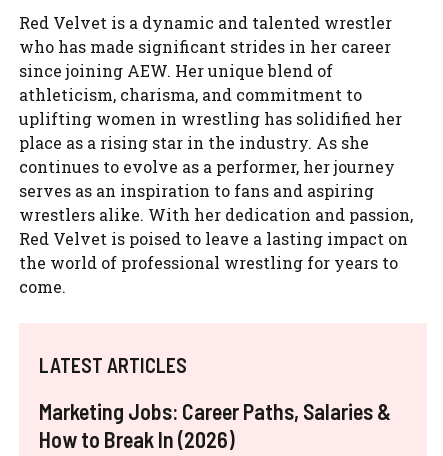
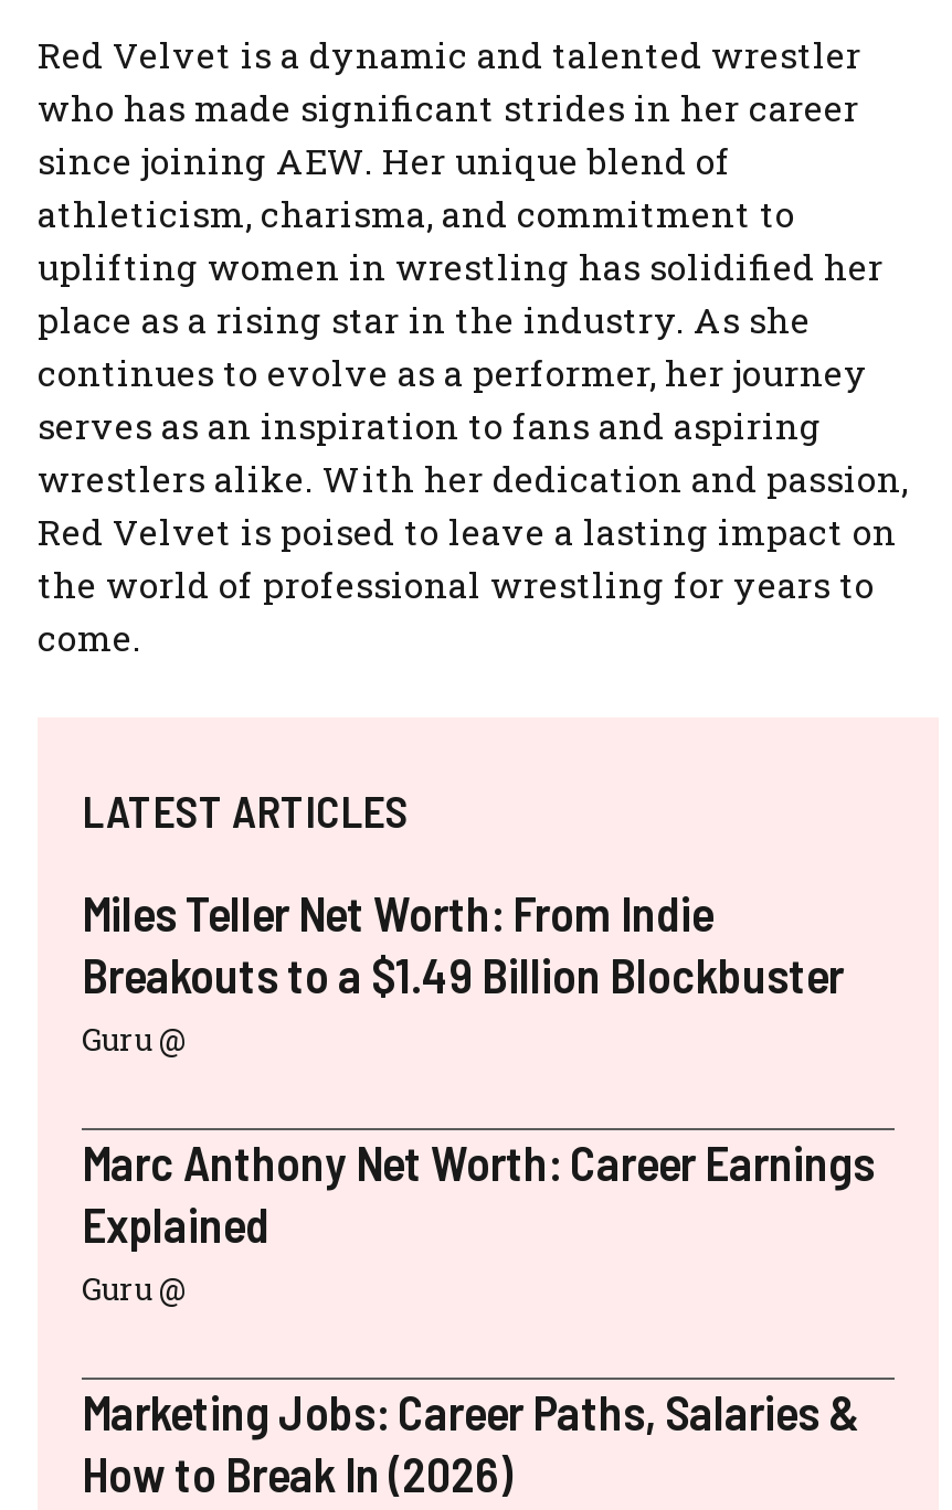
none -> [82,883,875,1309] Miles Teller Net Worth: From Indie | Breakouts to a $1.49 Billion Blockbuster | Guru @ | Marc Anthony Net Worth: Career Earnings | Explained | Guru @

